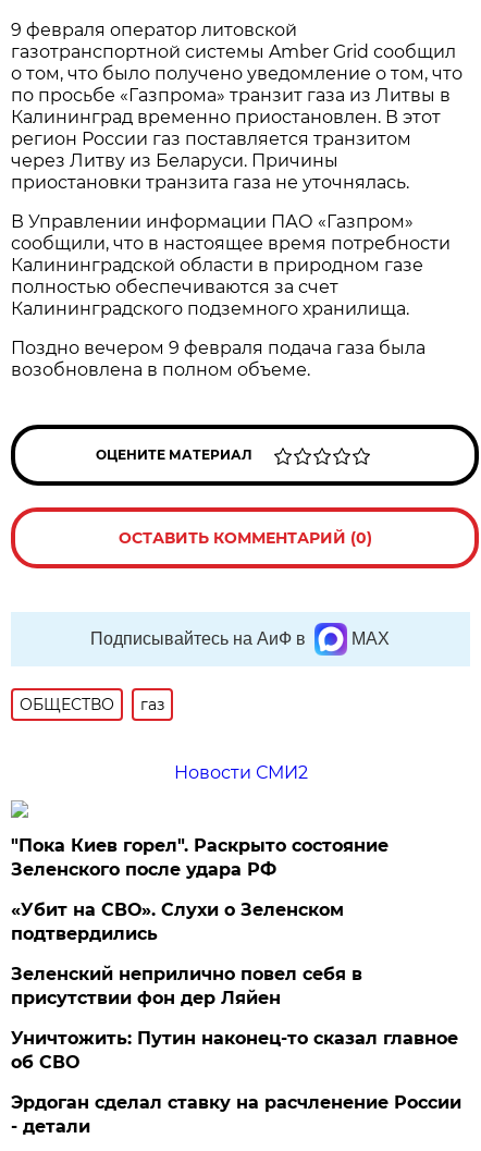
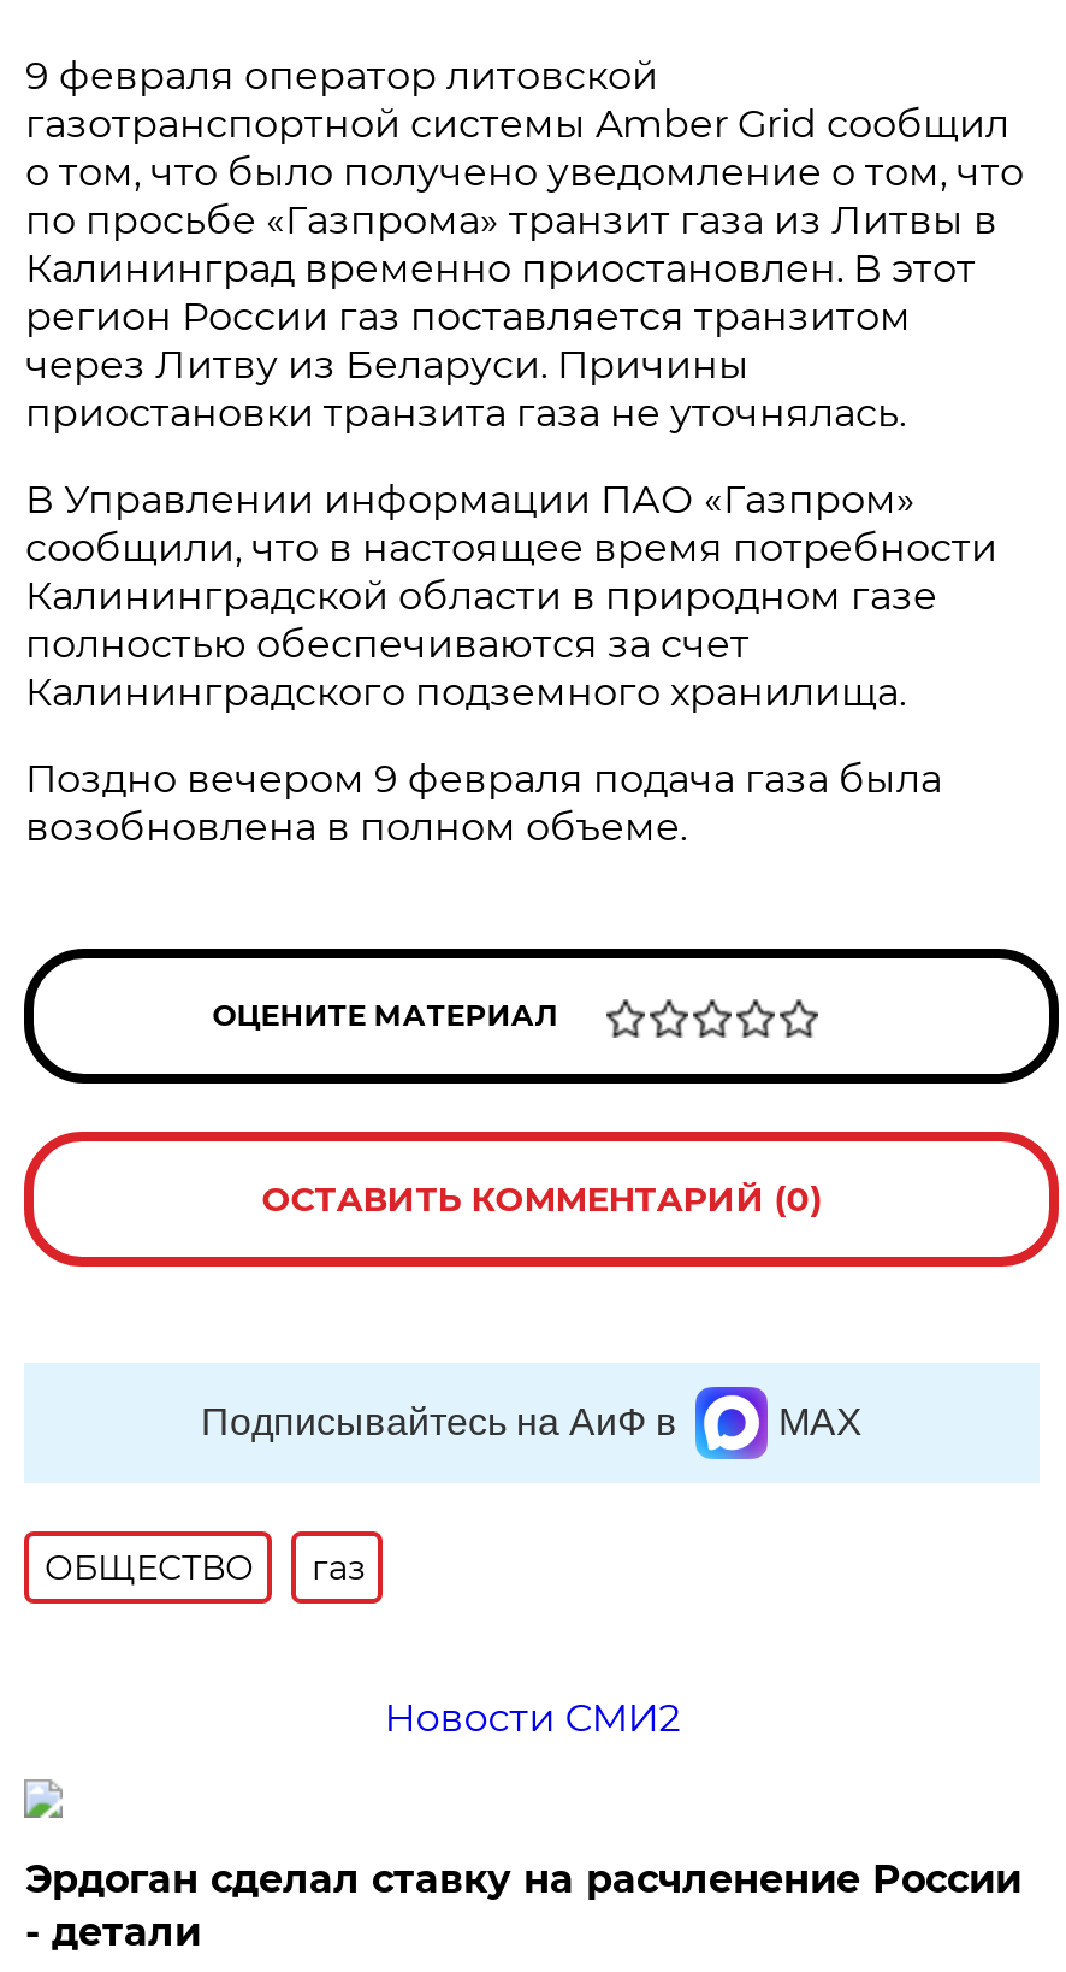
[11,835,459,1072] "Пока Киев горел". Раскрыто состояние | Зеленского после удара РФ | «Убит на СВО». Слухи о Зеленском | подтвердились | Зеленский неприлично повел cебя в | присутствии фон дер Ляйен | Уничтожить: Путин наконец-то сказал главное | об СВО -> none

